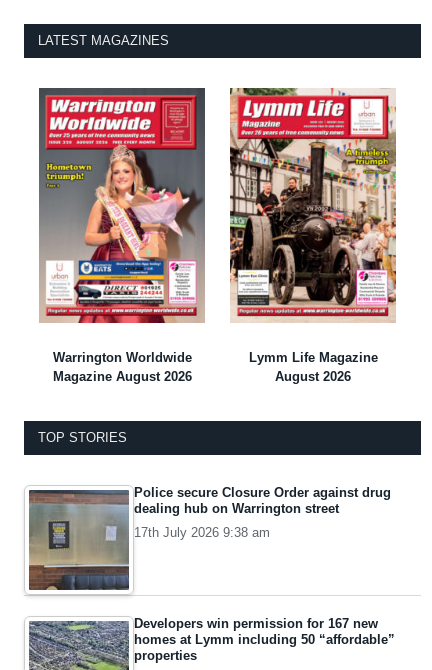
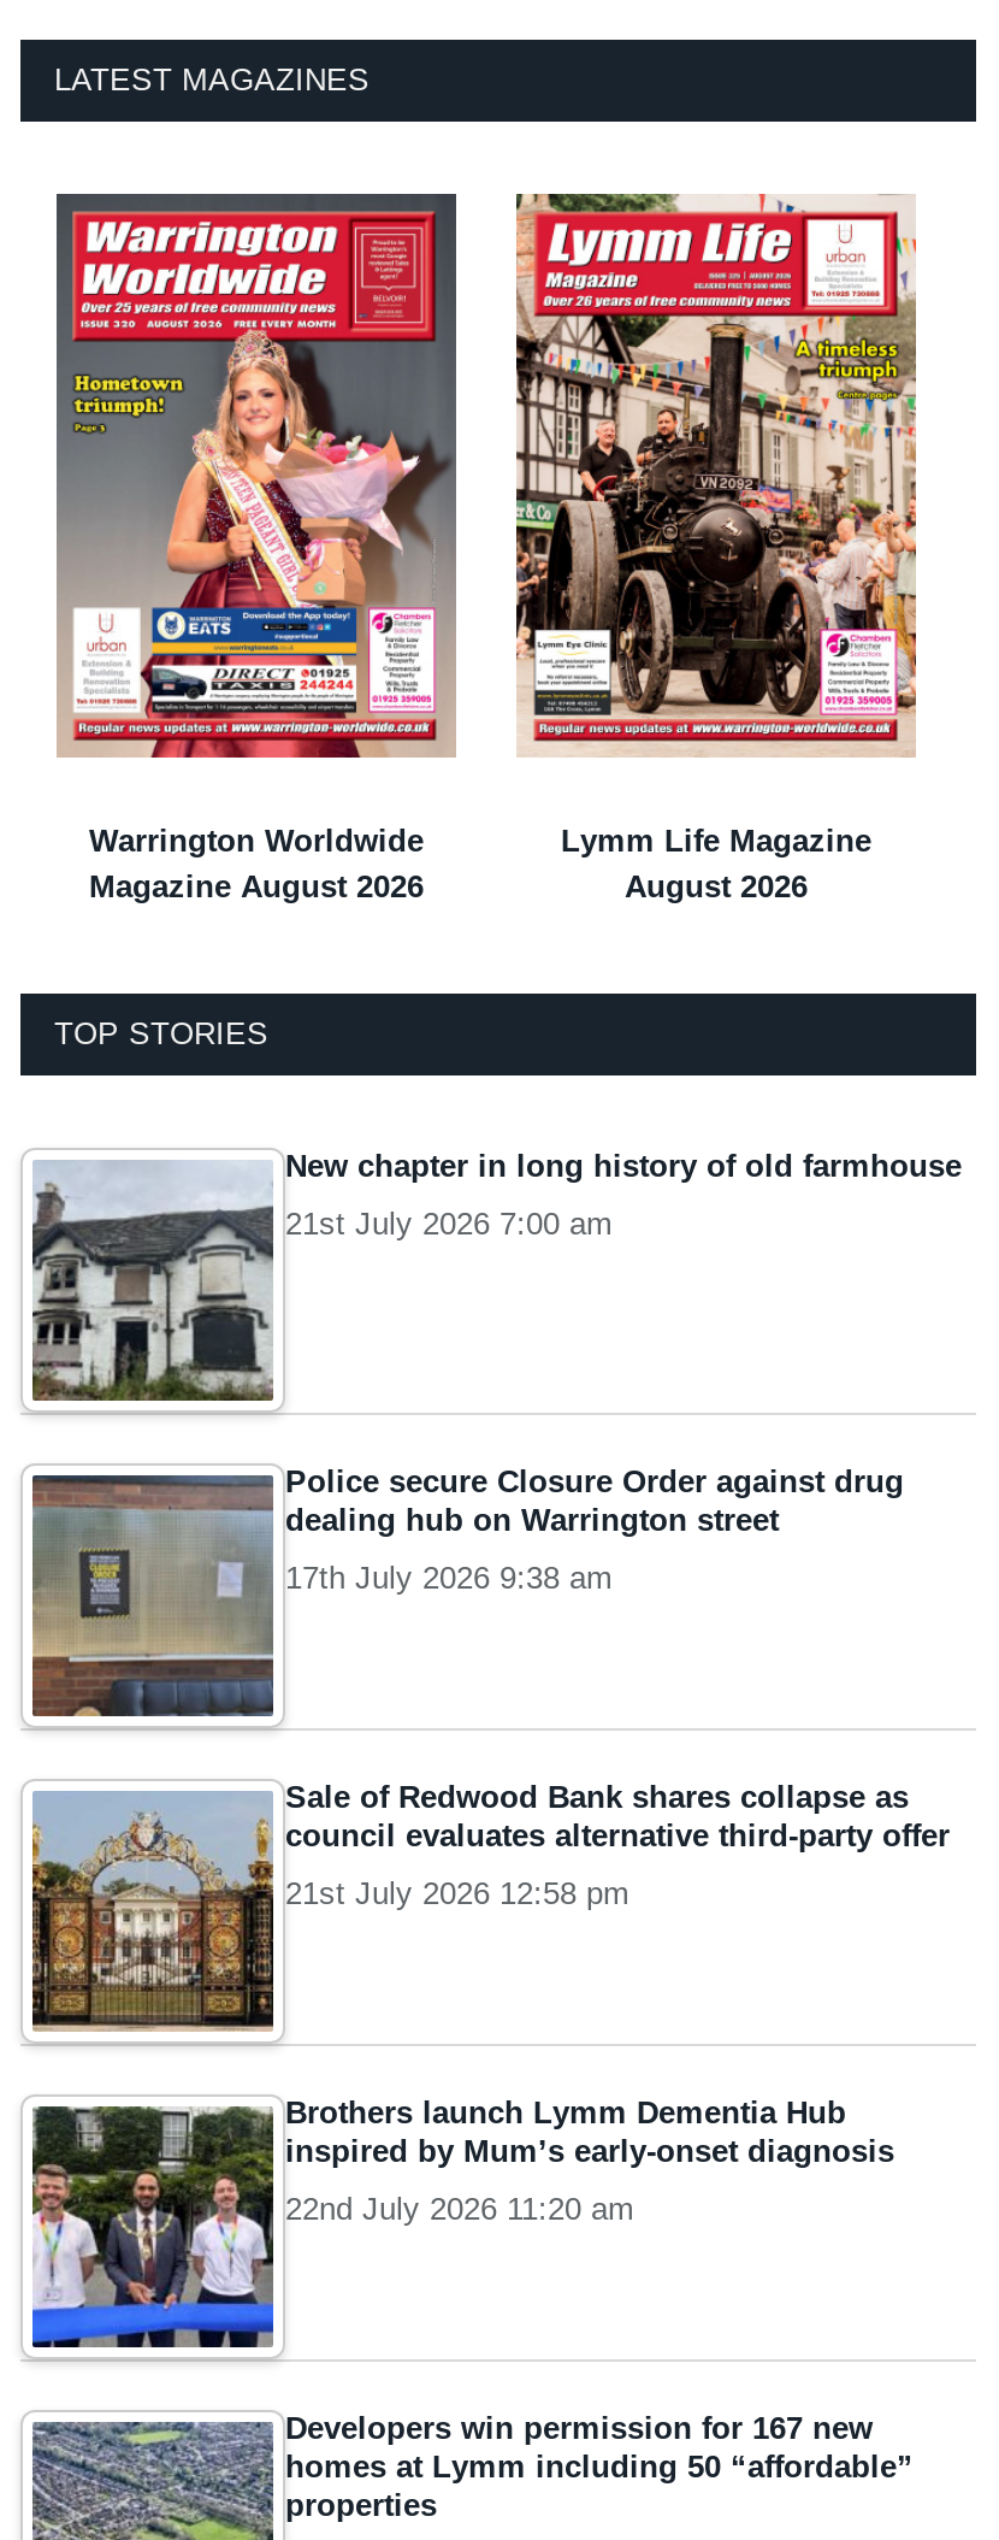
none -> [32,1148,962,1403] [image] | New chapter in long history of old farmhouse | 21st July 2026 7:00 am
none -> [30,1779,950,2049] [image] | Sale of Redwood Bank shares collapse as | council evaluates alternative third-party offer | 21st July 2026 12:58 pm
none -> [30,2094,894,2350] [image] | Brothers launch Lymm Dementia Hub | inspired by Mum’s early-onset diagnosis | 22nd July 2026 11:20 am

